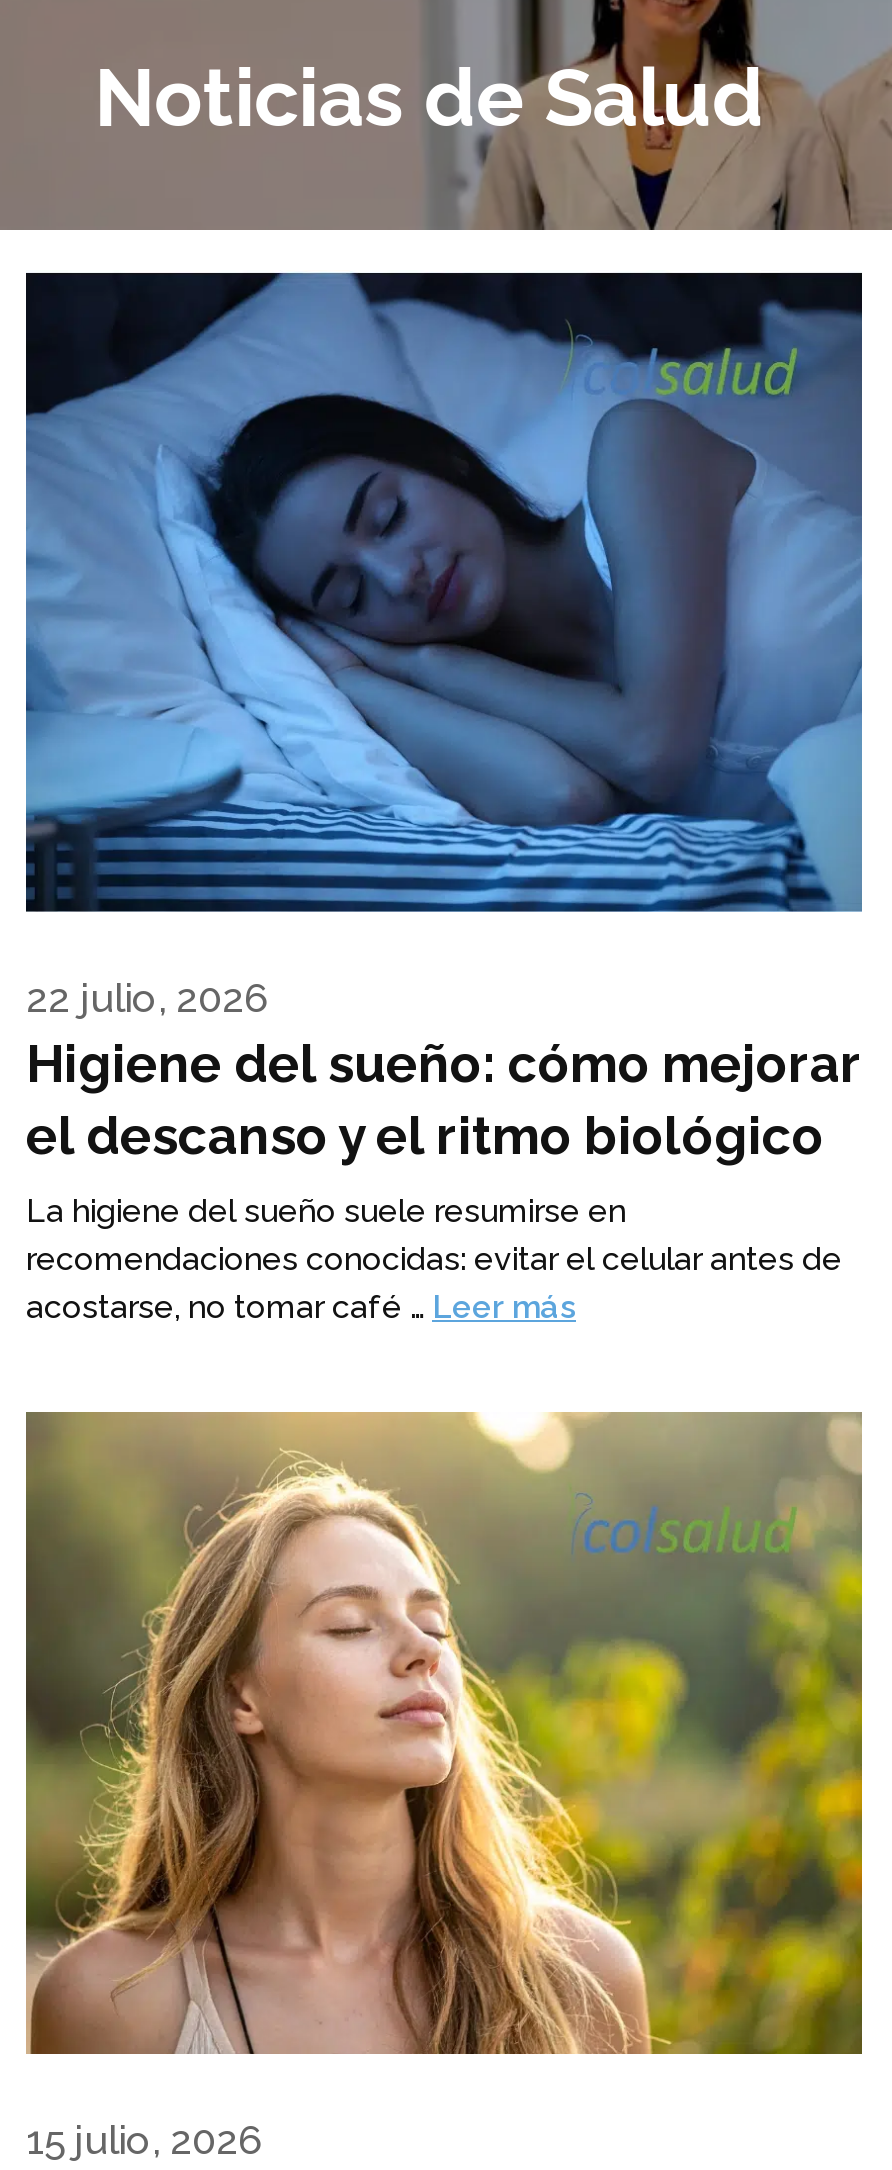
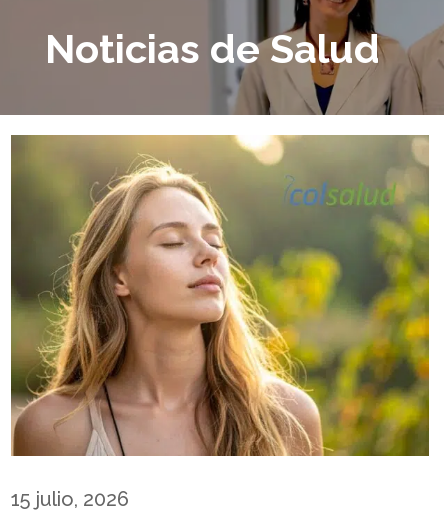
[24,270,864,1022] [image] | 22 julio, 2026 -> none
[26,1034,860,1166] Higiene del sueño: cómo mejorar | el descanso y el ritmo biológico -> none
[26,1192,842,1326] La higiene del sueño suele resumirse en | recomendaciones conocidas: evitar el celular antes de | acostarse, no tomar café … Leer más -> none

